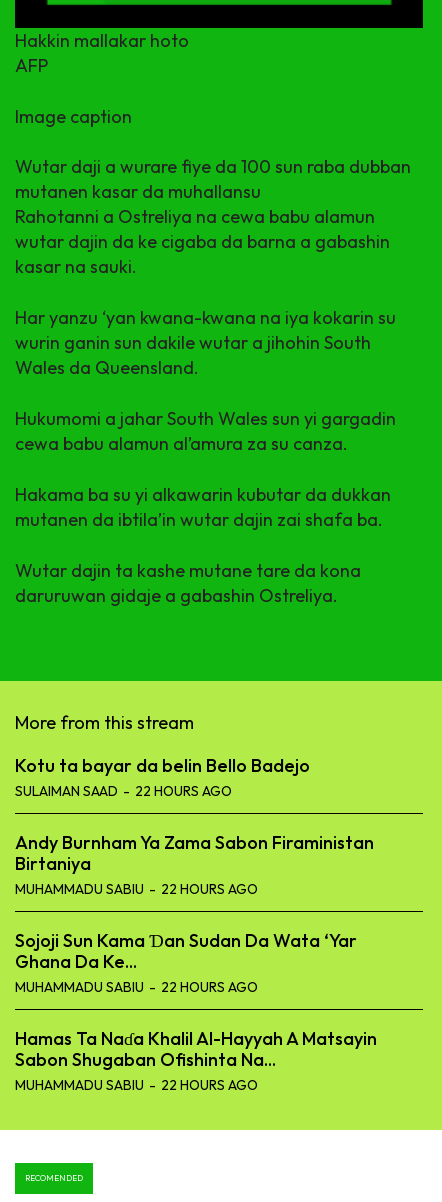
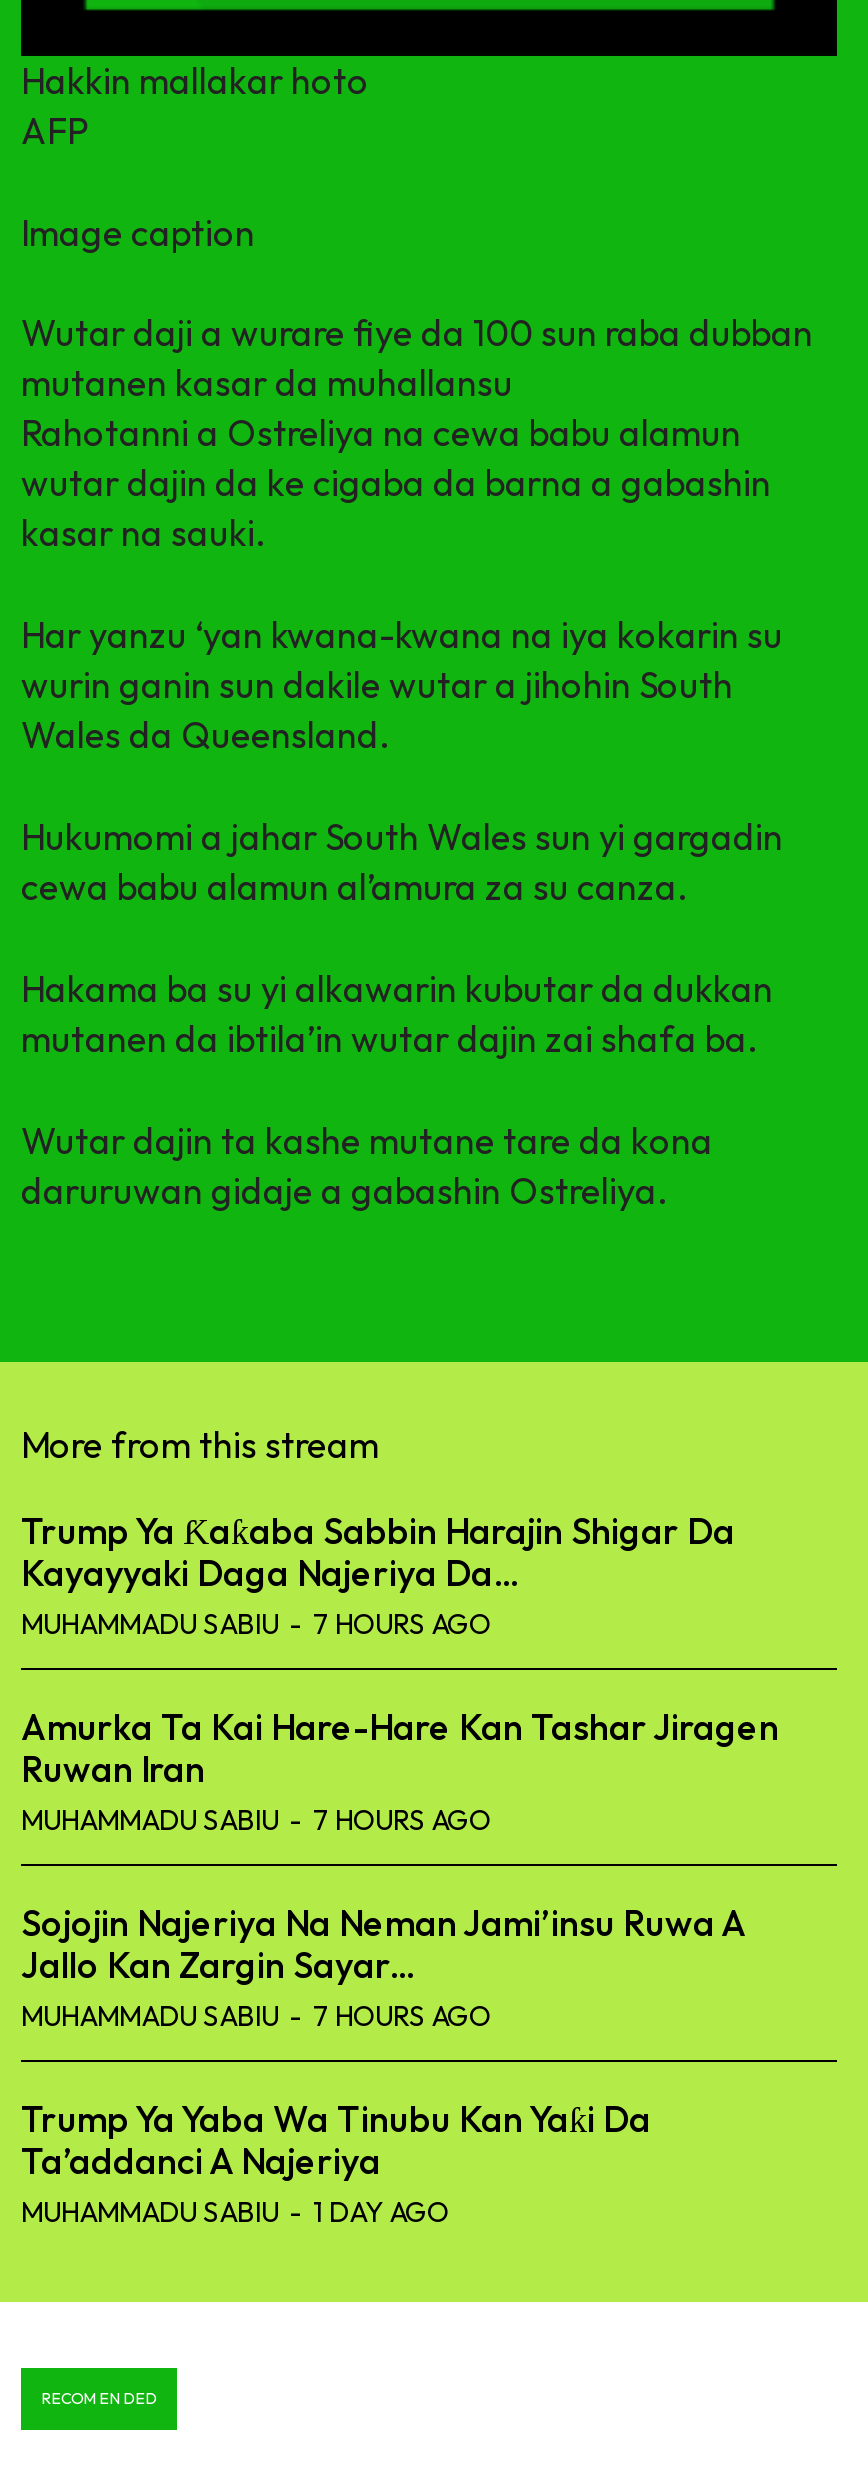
[15,754,310,800] Kotu ta bayar da belin Bello Badejo | SULAIMAN SAAD - 22 HOURS AGO -> [21,1508,735,1642] Trump Ya Ƙaƙaba Sabbin Harajin Shigar Da | Kayayyaki Daga Najeriya Da... | MUHAMMADU SABIU - 7 HOURS AGO
[15,831,374,898] Andy Burnham Ya Zama Sabon Firaministan | Birtaniya | MUHAMMADU SABIU - 22 HOURS AGO -> [21,1704,779,1838] Amurka Ta Kai Hare-Hare Kan Tashar Jiragen | Ruwan Iran | MUHAMMADU SABIU - 7 HOURS AGO
[15,929,357,996] Sojoji Sun Kama Ɗan Sudan Da Wata ‘Yar | Ghana Da Ke... | MUHAMMADU SABIU - 22 HOURS AGO -> [21,1900,745,2034] Sojojin Najeriya Na Neman Jami’insu Ruwa A | Jallo Kan Zargin Sayar... | MUHAMMADU SABIU - 7 HOURS AGO
[15,1027,377,1094] Hamas Ta Naɗa Khalil Al-Hayyah A Matsayin | Sabon Shugaban Ofishinta Na... | MUHAMMADU SABIU - 22 HOURS AGO -> [21,2096,651,2230] Trump Ya Yaba Wa Tinubu Kan Yaƙi Da | Ta’addanci A Najeriya | MUHAMMADU SABIU - 1 DAY AGO

